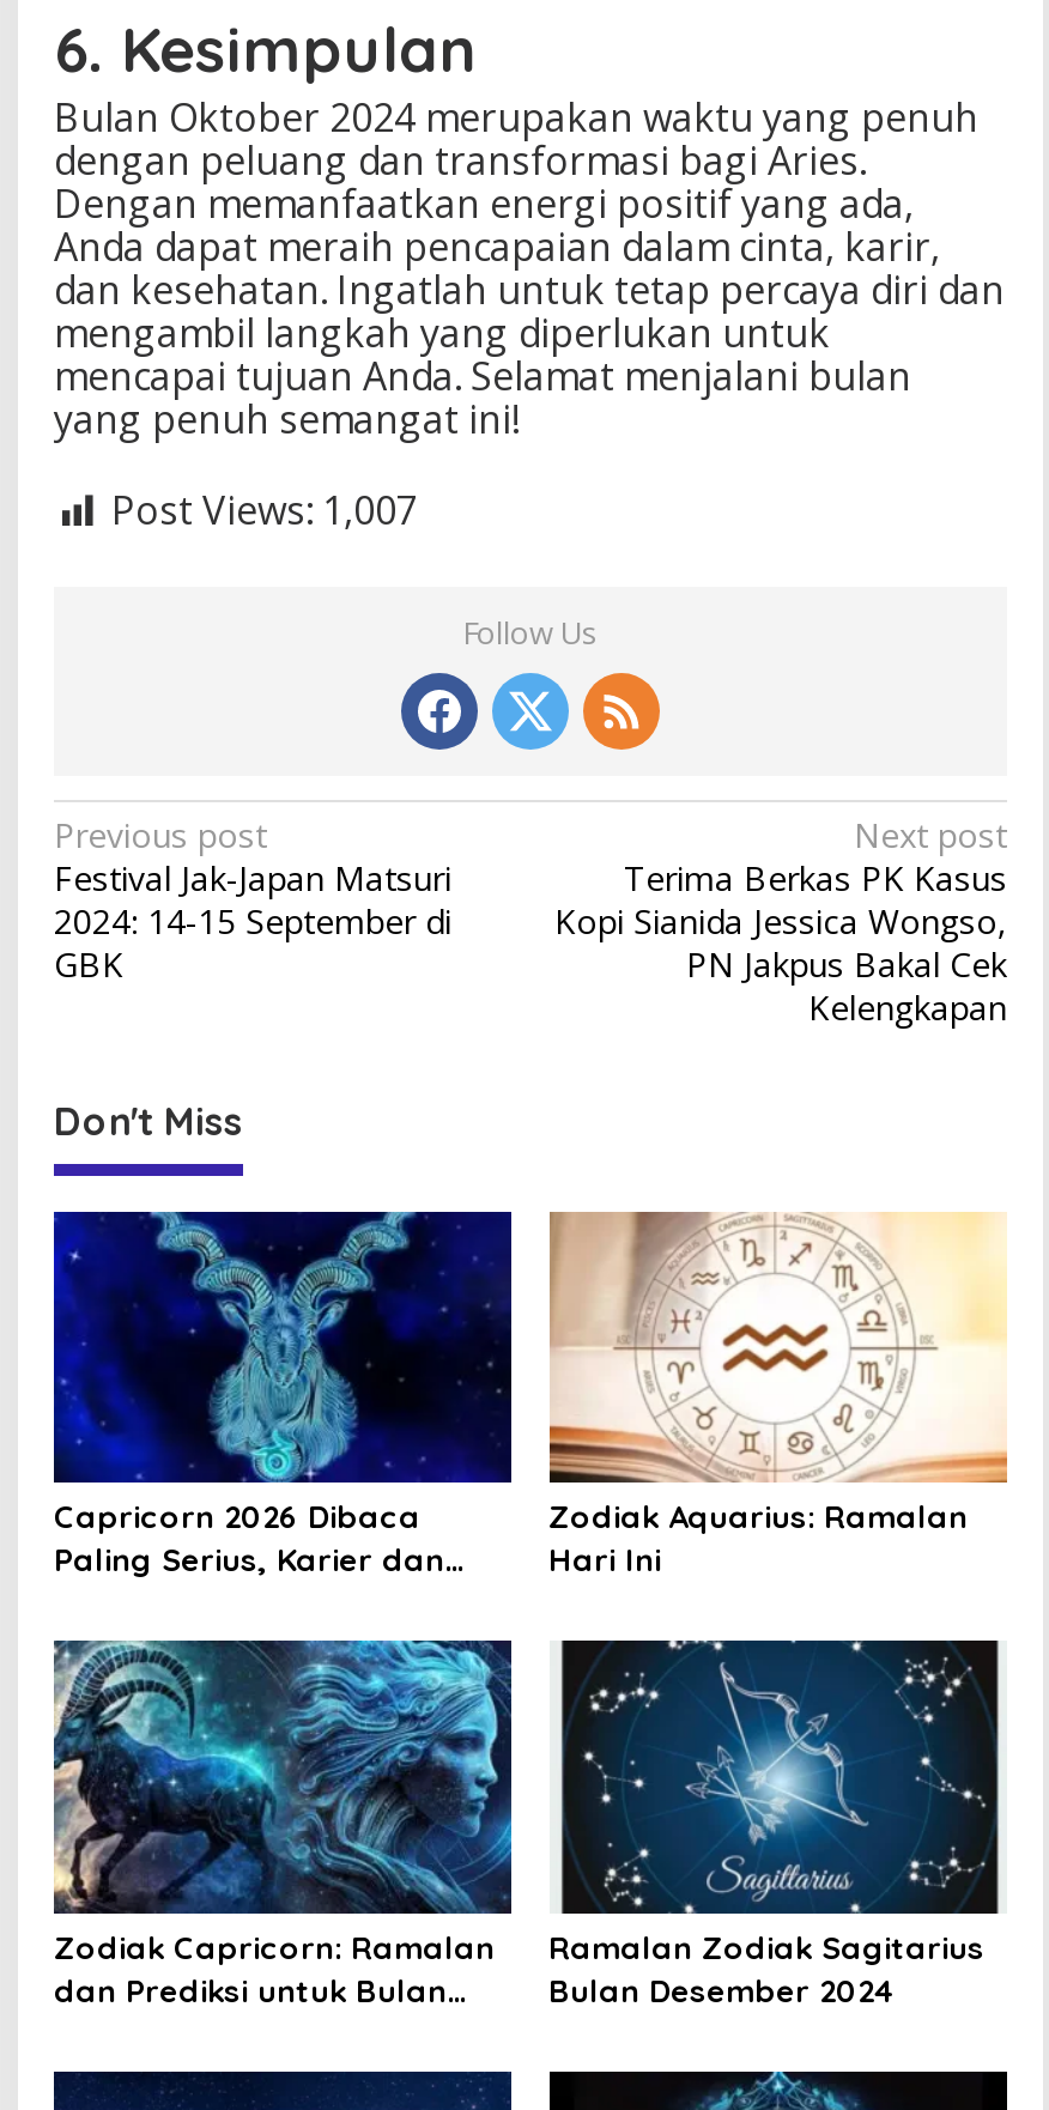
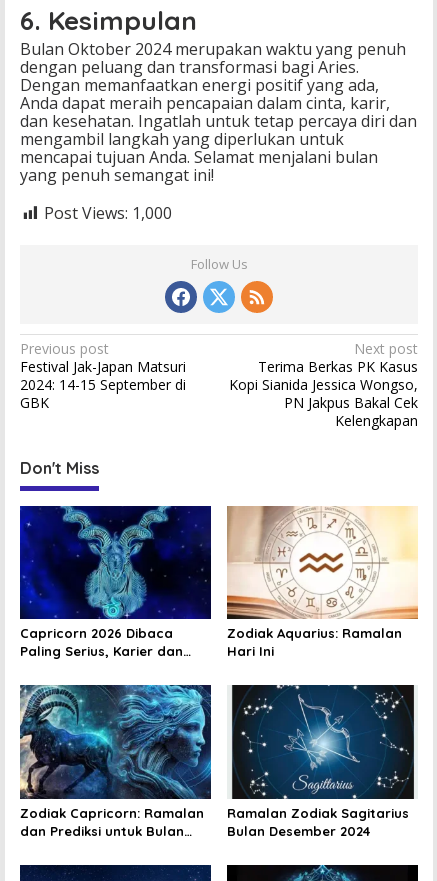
[111,483,418,536] Post Views: 1,007 -> [44,202,172,224] Post Views: 1,000

